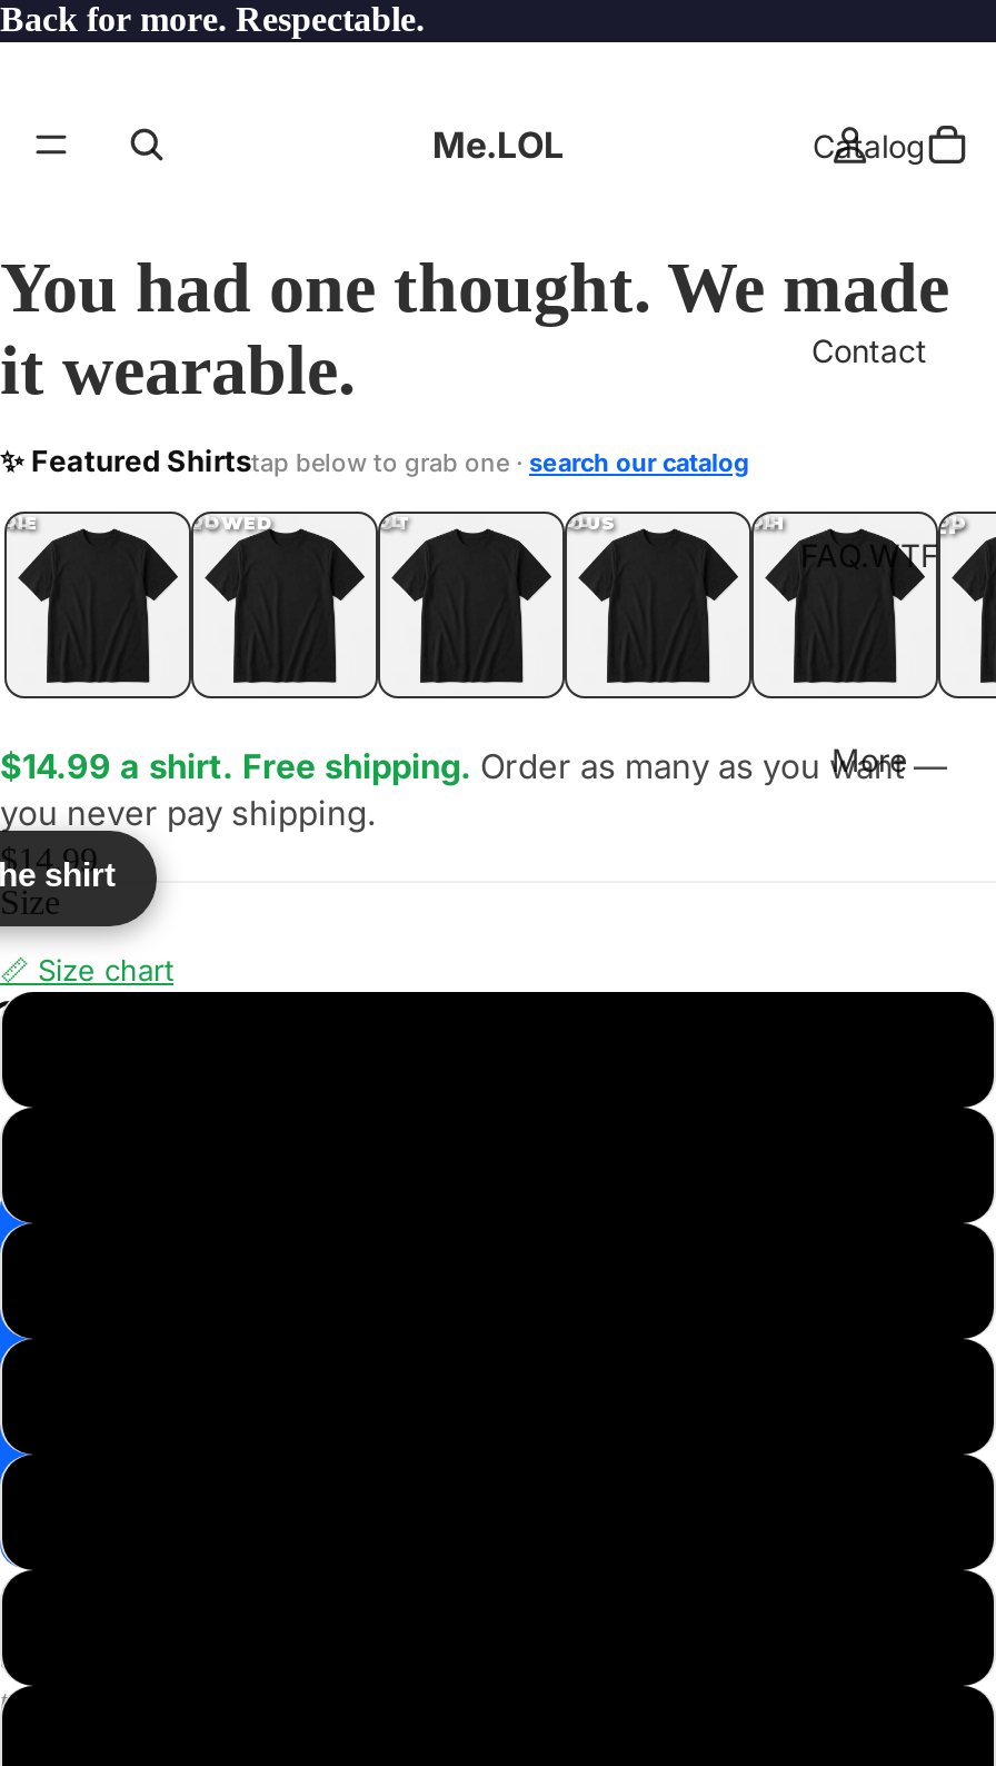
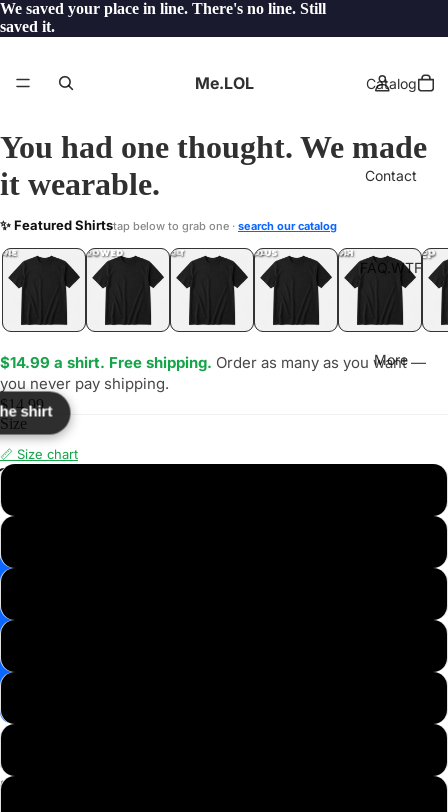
[0,0,425,38] Back for more. Respectable. -> [0,0,326,35] We saved your place in line. There's no line. Still | saved it.

